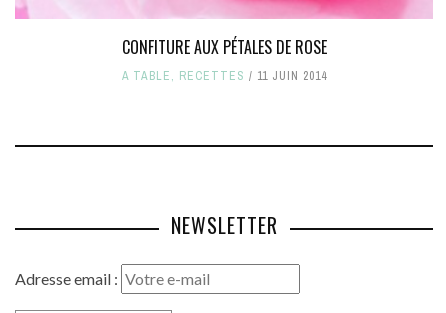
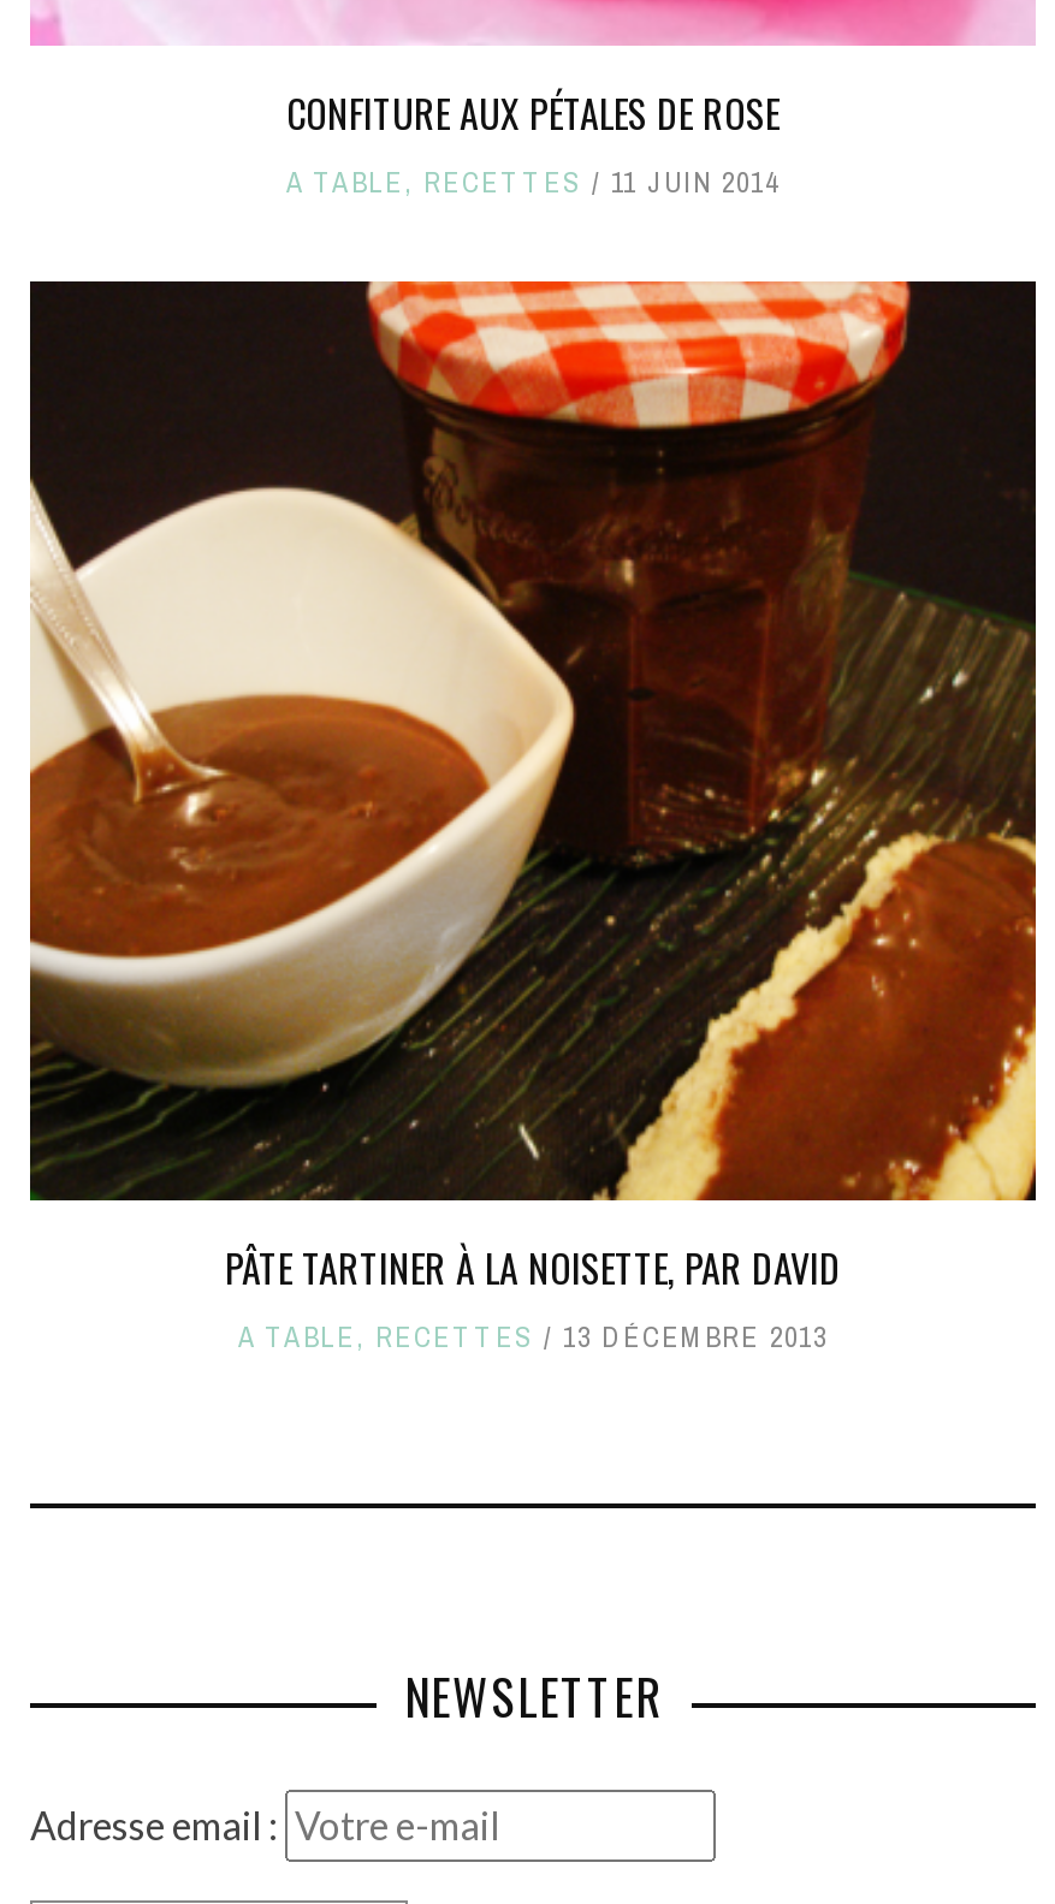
none -> [28,279,1038,1358] [image] | PÂTE TARTINER À LA NOISETTE, PAR DAVID | A TABLE, RECETTES | 13 DÉCEMBRE 2013

